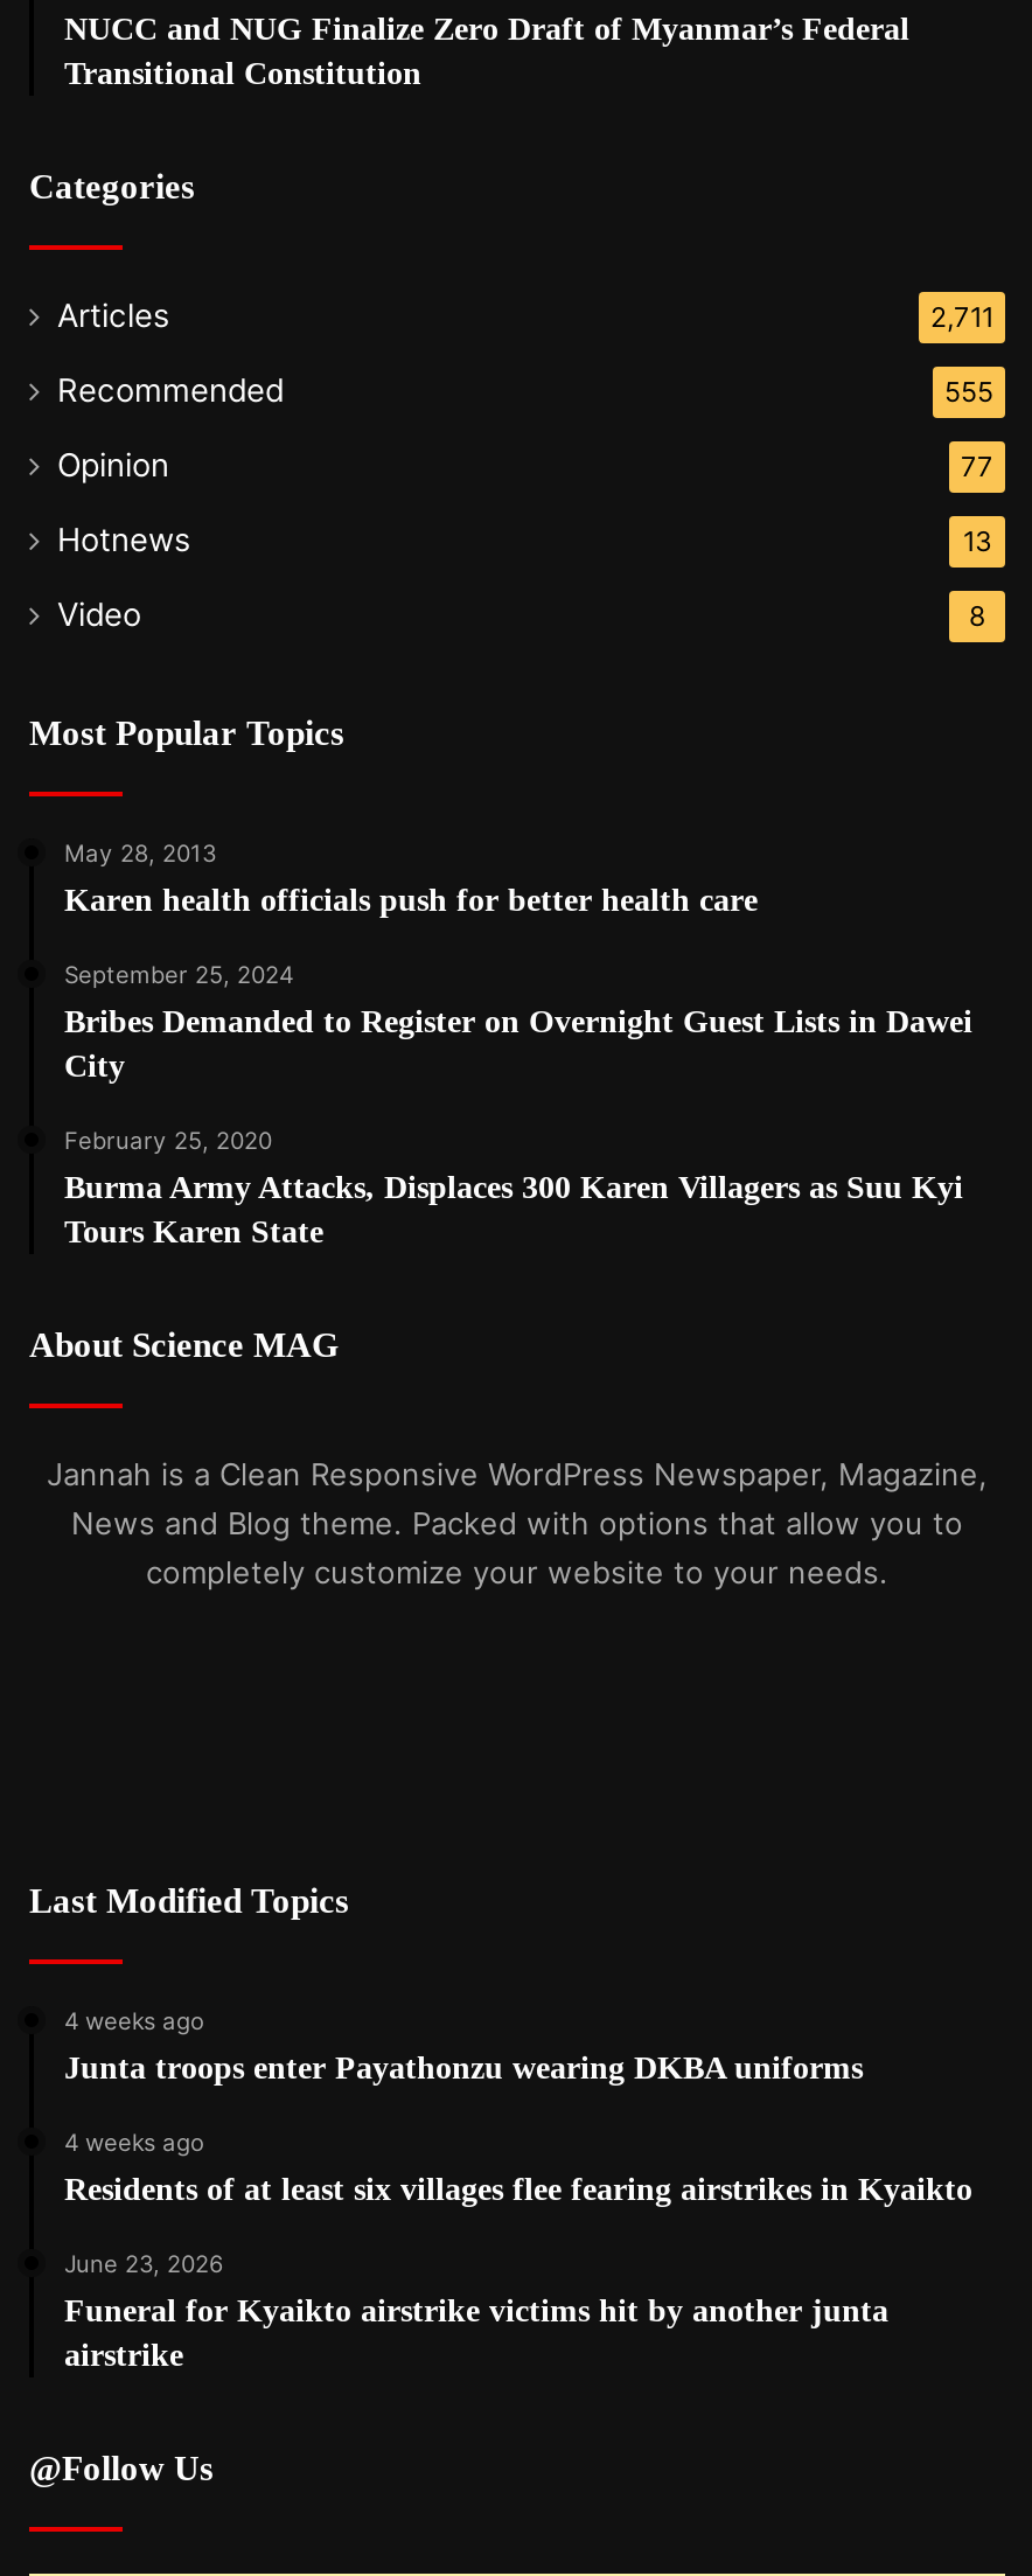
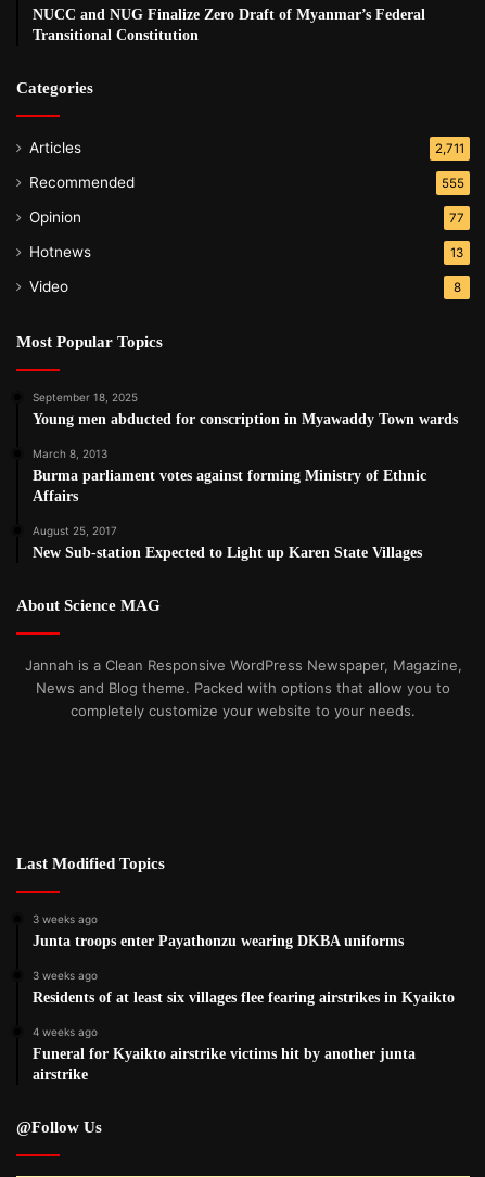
[64,837,216,865] May 28, 2013 -> [33,390,138,403] September 18, 2025
[64,882,758,917] Karen health officials push for better health care -> [33,411,458,427] Young men abducted for conscription in Myawaddy Town wards
[64,959,293,987] September 25, 2024 -> [33,446,107,459] March 8, 2013
[64,1003,972,1082] Bribes Demanded to Register on Overnight Guest Lists in Dawei | City -> [33,467,426,504] Burma parliament votes against forming Ministry of Ethnic | Affairs
[64,1125,272,1153] February 25, 2020 -> [33,523,117,536] August 25, 2017
[64,1169,963,1248] Burma Army Attacks, Displaces 300 Karen Villagers as Suu Kyi | Tours Karen State -> [33,544,422,560] New Sub-station Expected to Light up Karen State Villages
[64,2005,204,2033] 4 weeks ago -> [33,912,98,925] 3 weeks ago
[64,2126,204,2154] 4 weeks ago -> [33,968,98,981] 3 weeks ago
[64,2248,223,2276] June 23, 2026 -> [33,1025,98,1038] 4 weeks ago

